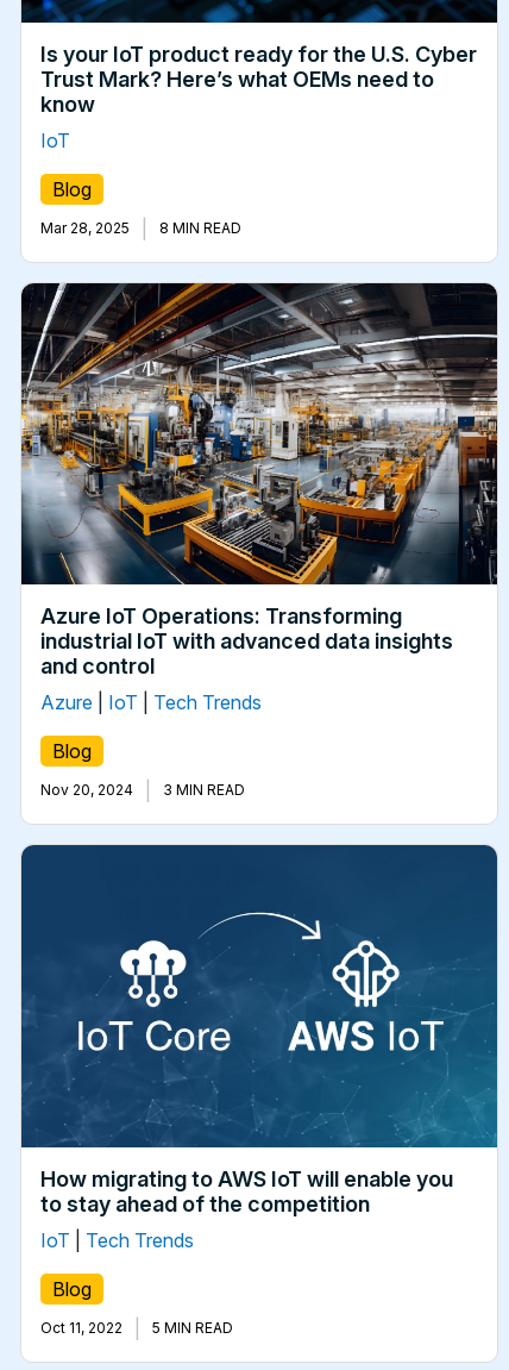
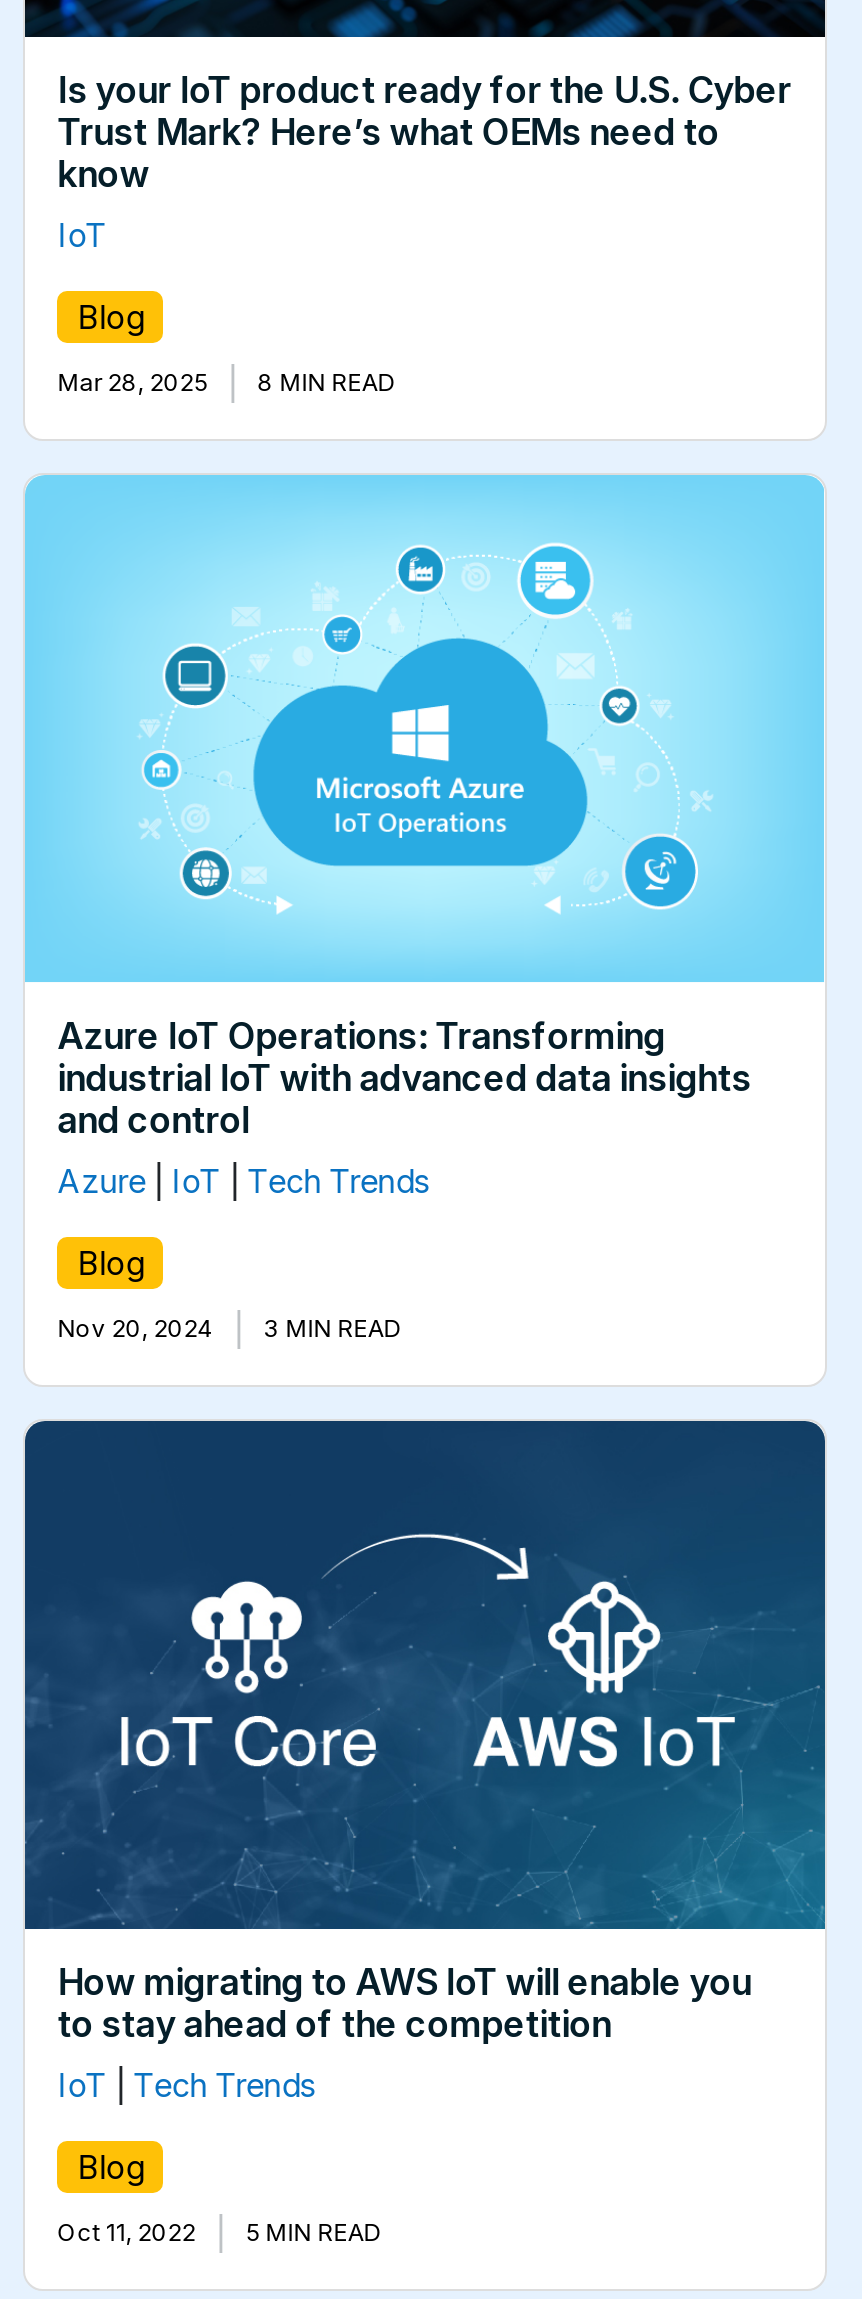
[20,282,498,586] [image] -> [23,474,825,984] [image]

